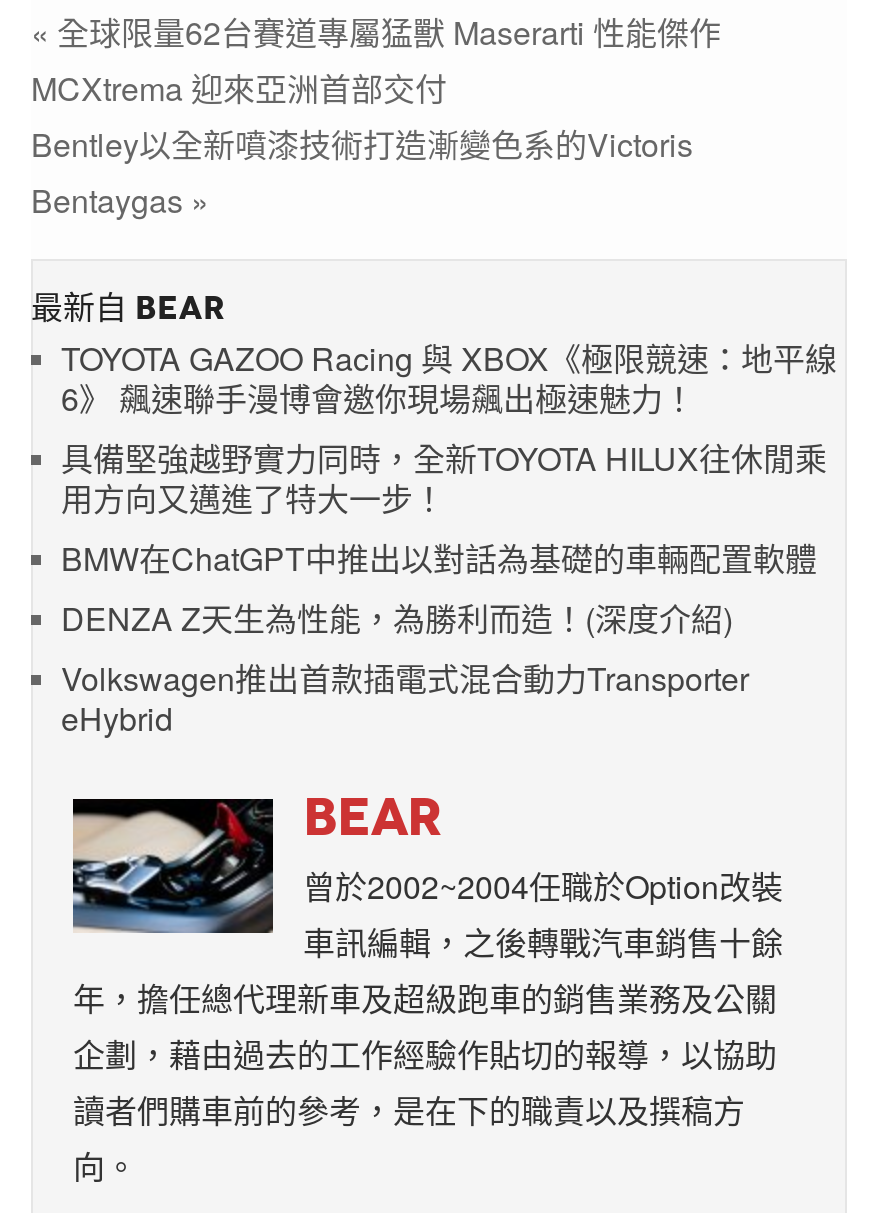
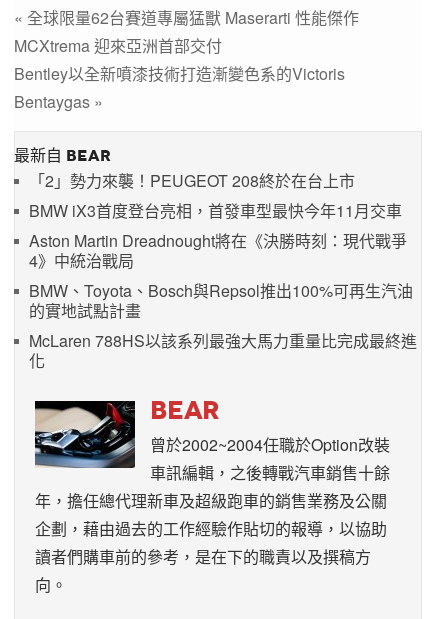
[61,336,837,742] TOYOTA GAZOO Racing 與 XBOX《極限競速：地平線 | 6》 飆速聯手漫博會邀你現場飆出極速魅力！ | 具備堅強越野實力同時，全新TOYOTA HILUX往休閒乘 | 用方向又邁進了特大一步！ | BMW在ChatGPT中推出以對話為基礎的車輛配置軟體 | DENZA Z天生為性能，為勝利而造！(深度介紹) | Volkswagen推出首款插電式混合動力Transporter | eHybrid -> [29,169,417,372] 「2」勢力來襲！PEUGEOT 208終於在台上市 | BMW iX3首度登台亮相，首發車型最快今年11月交車 | Aston Martin Dreadnought將在《決勝時刻：現代戰爭 | 4》中統治戰局 | BMW、Toyota、Bosch與Repsol推出100%可再生汽油 | 的實地試點計畫 | McLaren 788HS以該系列最強大馬力重量比完成最終進 | 化

